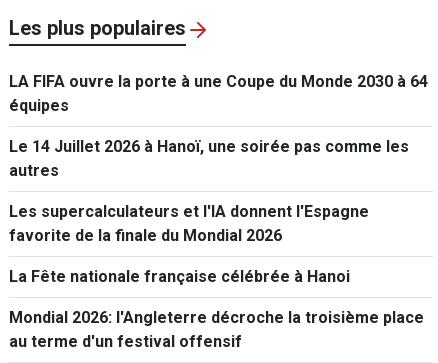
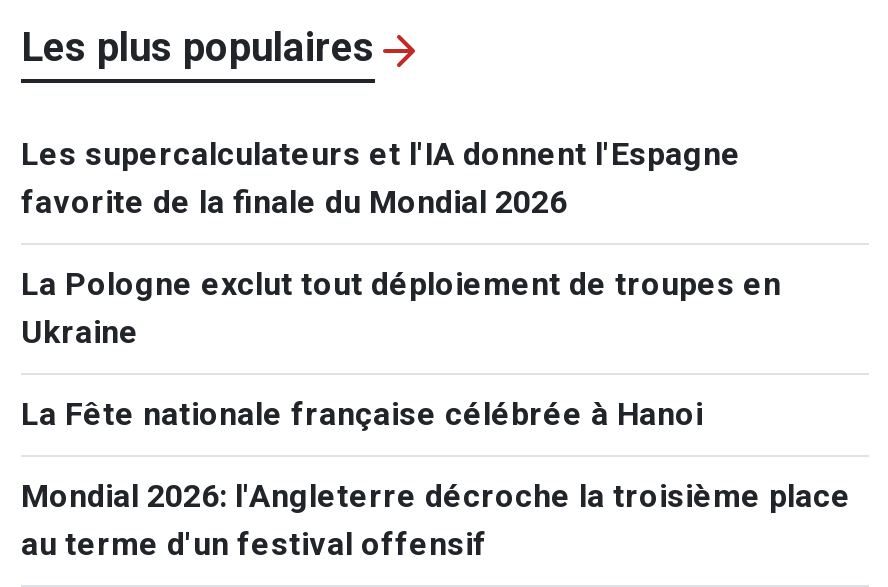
[9,72,428,180] LA FIFA ouvre la porte à une Coupe du Monde 2030 à 64 | équipes | Le 14 Juillet 2026 à Hanoï, une soirée pas comme les | autres -> none
moved [9,202,369,245] -> [21,134,741,220]: Les supercalculateurs et l'IA donnent l'Espagne | favorite de la finale du Mondial 2026
none -> [21,264,781,350] La Pologne exclut tout déploiement de troupes en | Ukraine

